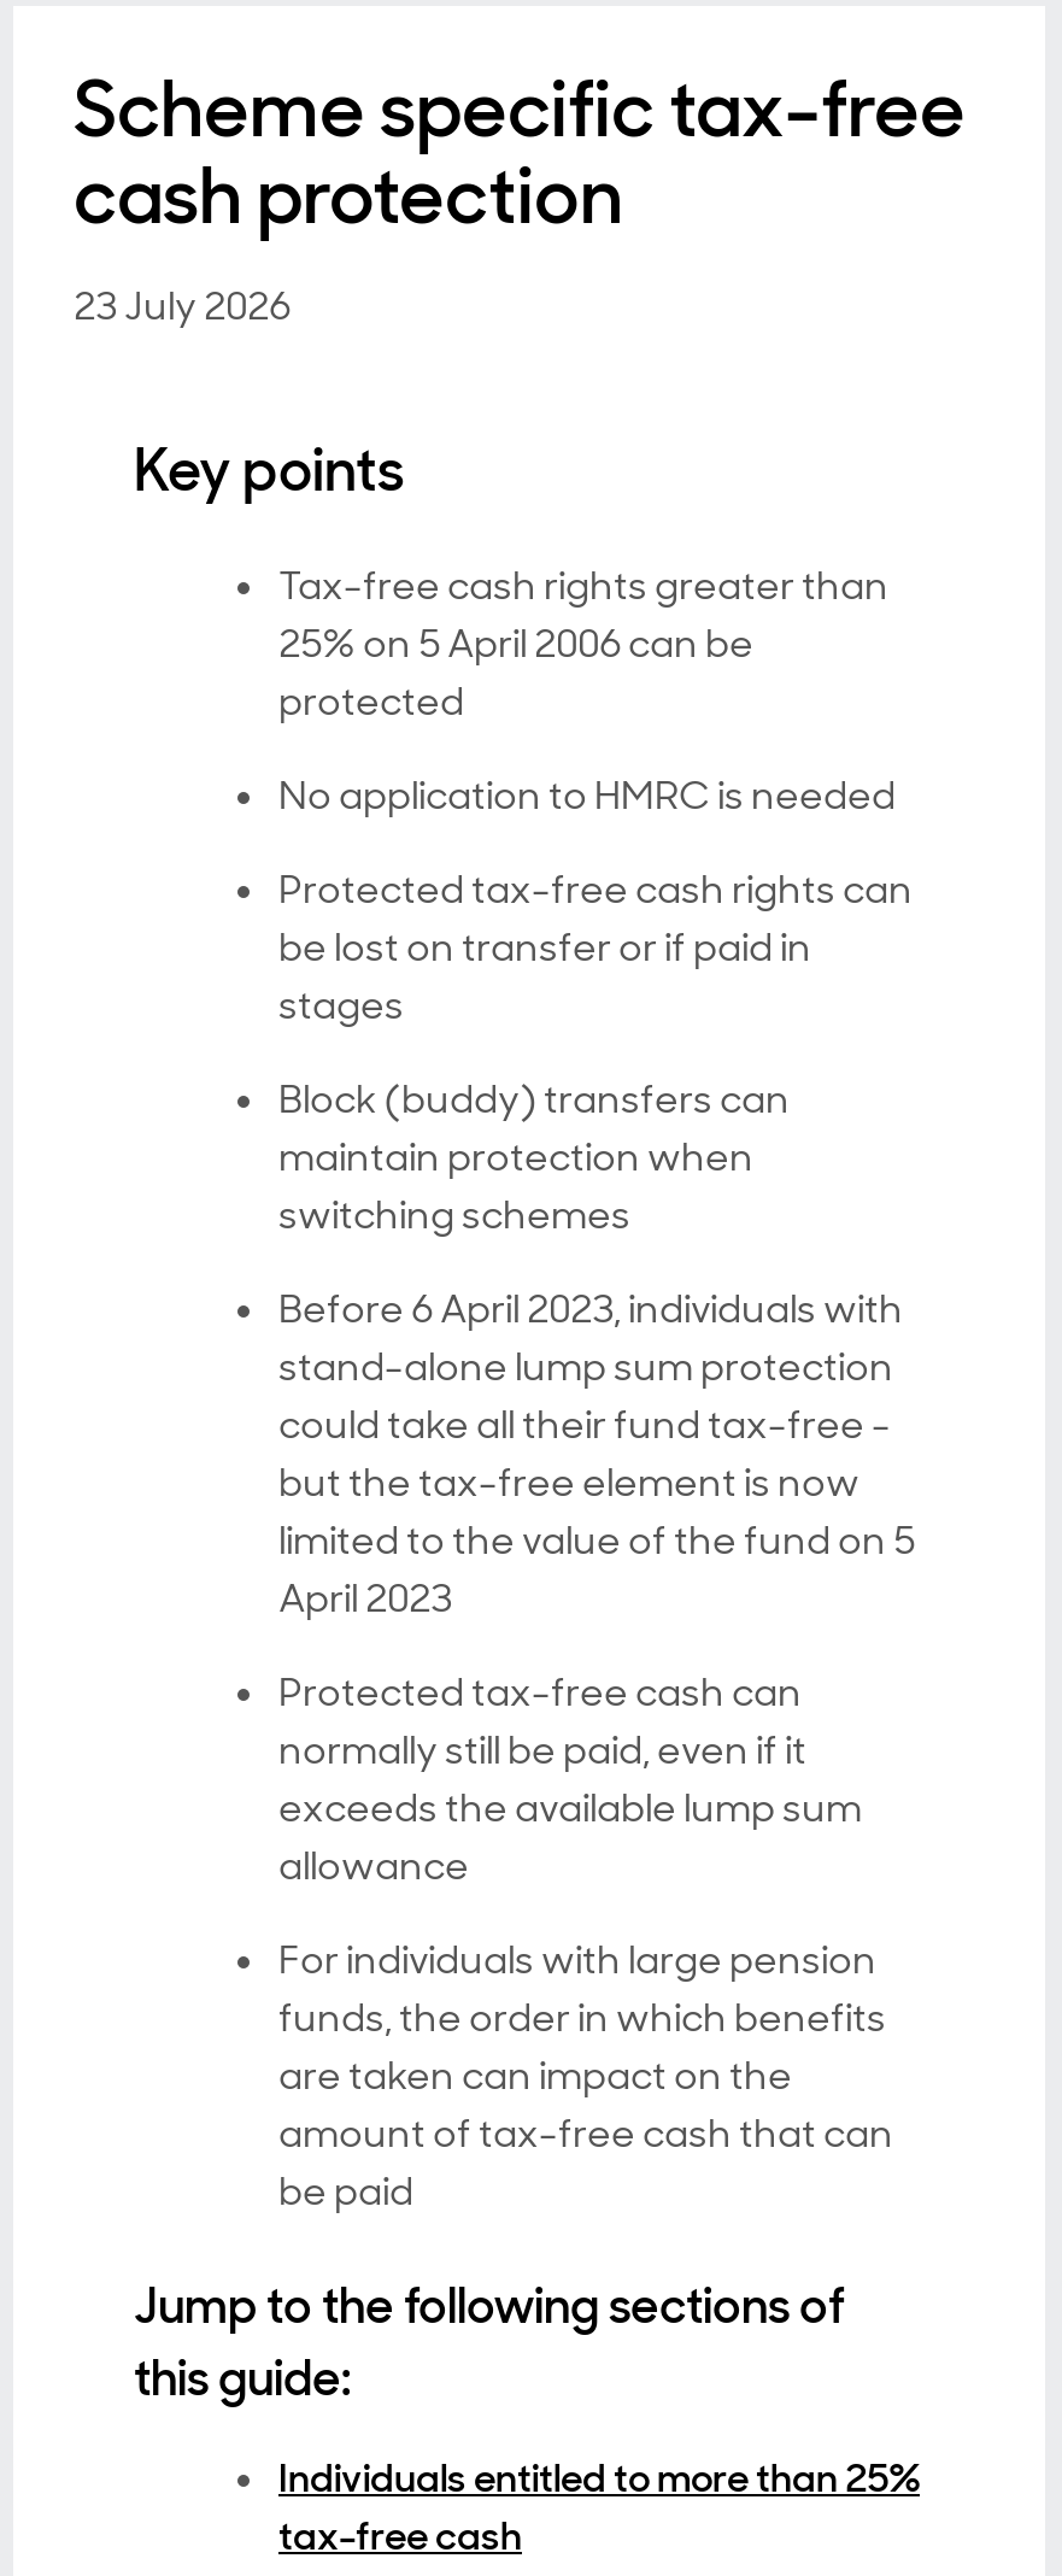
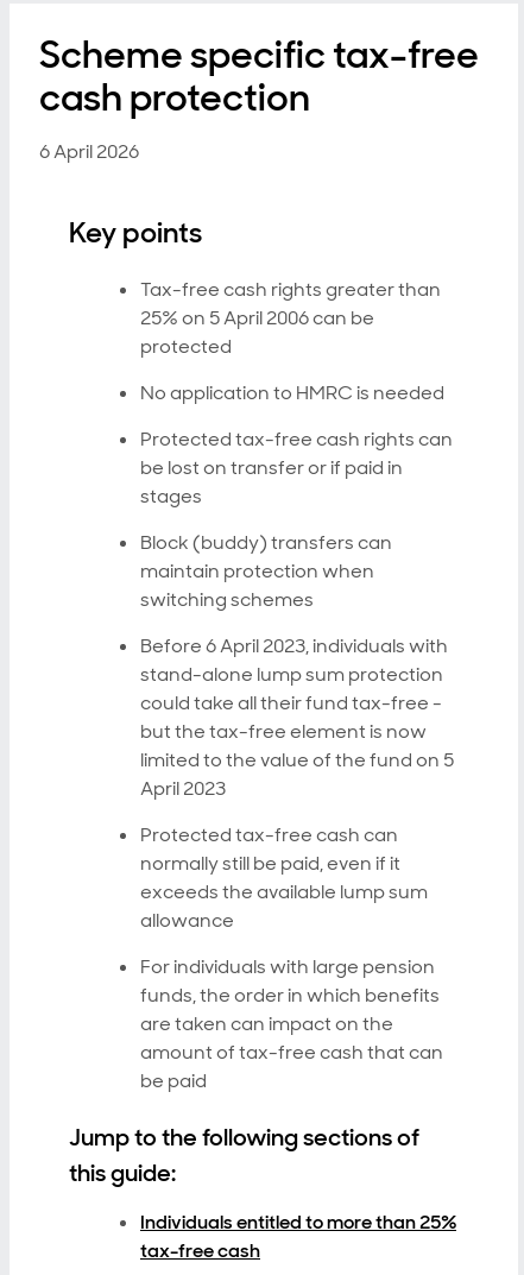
[74,281,291,331] 23 July 2026 -> [39,139,139,164] 6 April 2026

